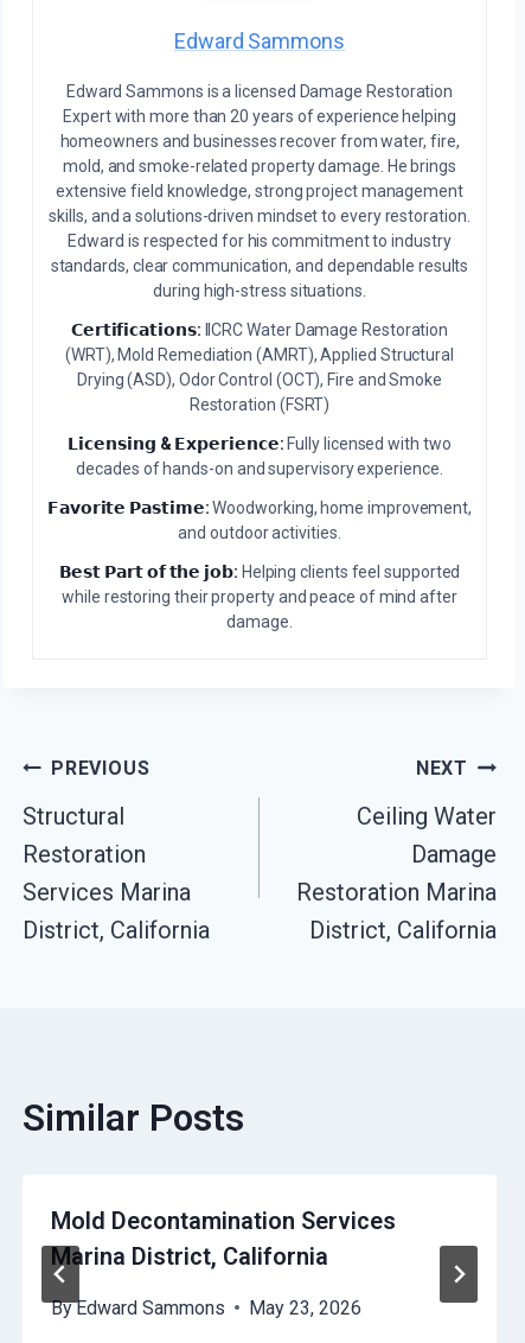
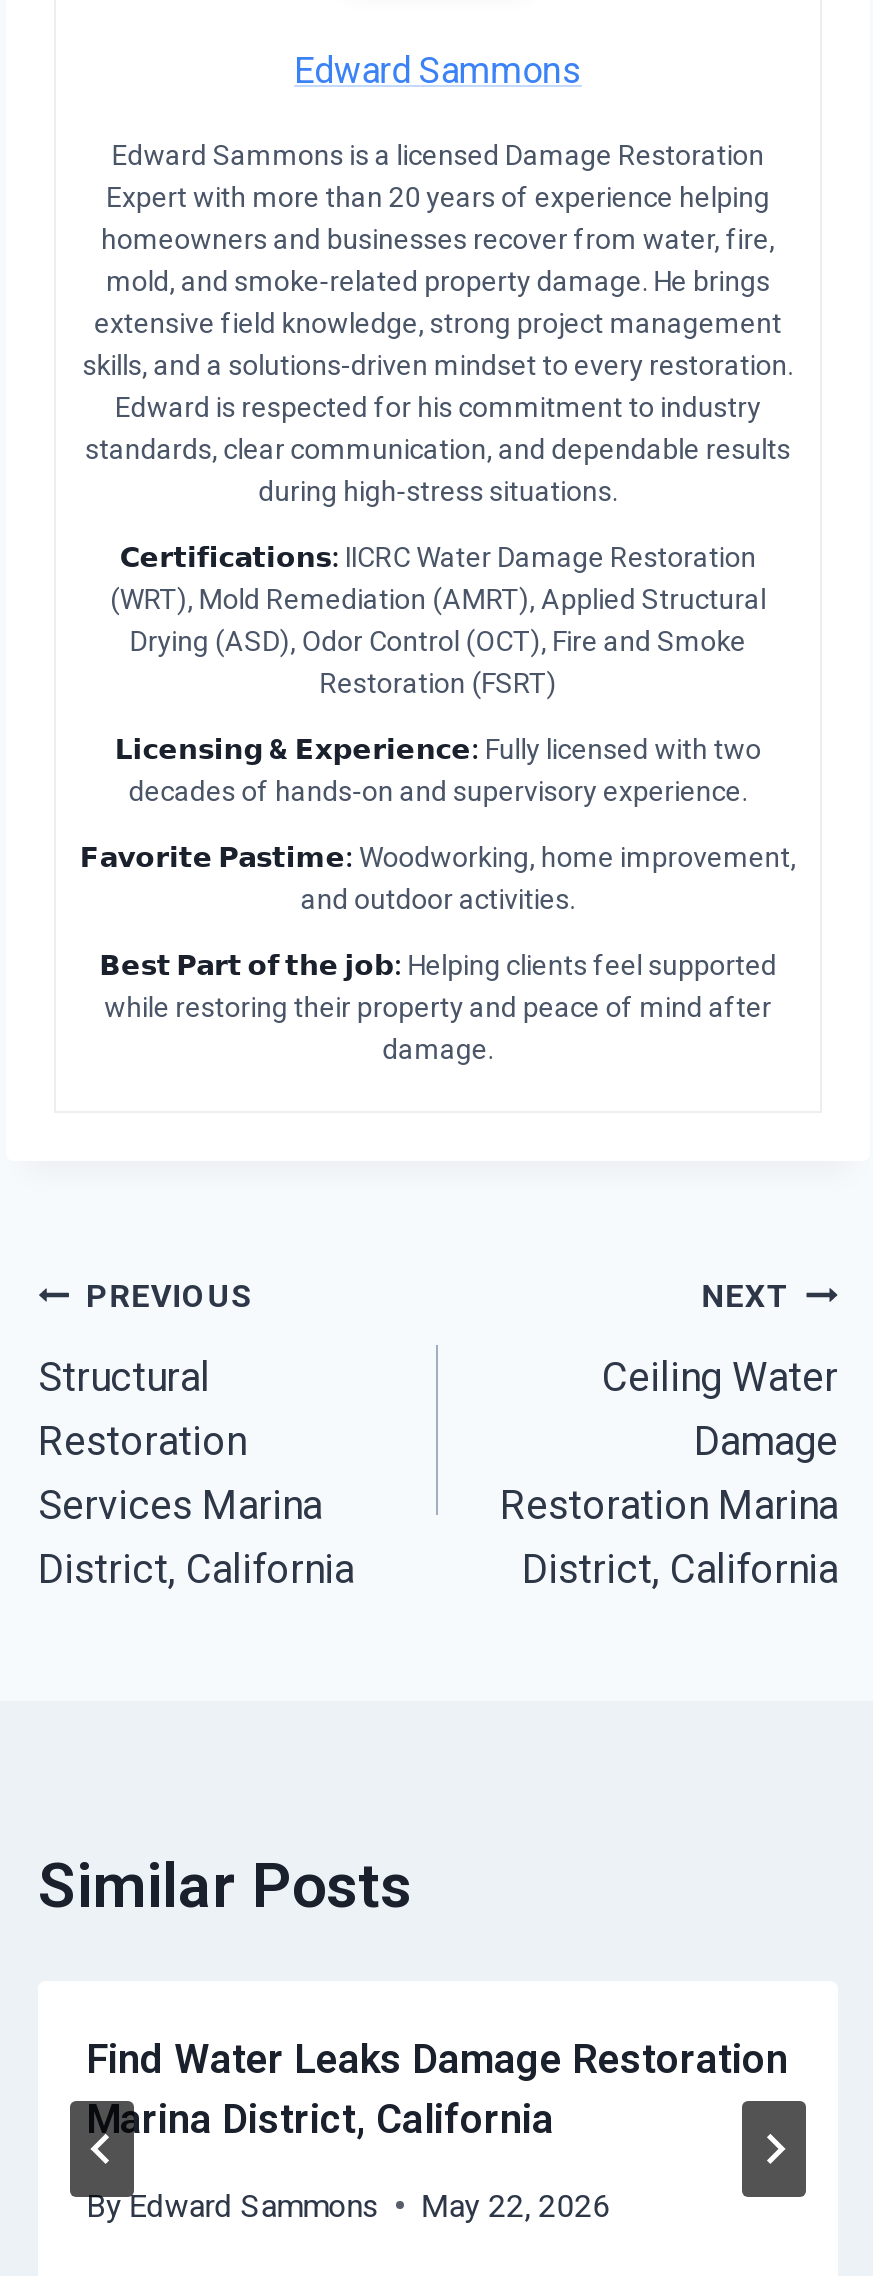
[51,1206,396,1235] Mold Decontamination Services -> [86,2035,788,2083] Find Water Leaks Damage Restoration
[51,1296,362,1319] By Edward Sammons May 23, 2026 -> [86,2187,610,2225] By Edward Sammons May 22, 2026

